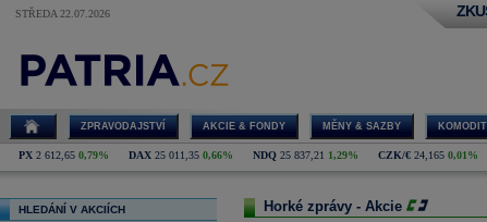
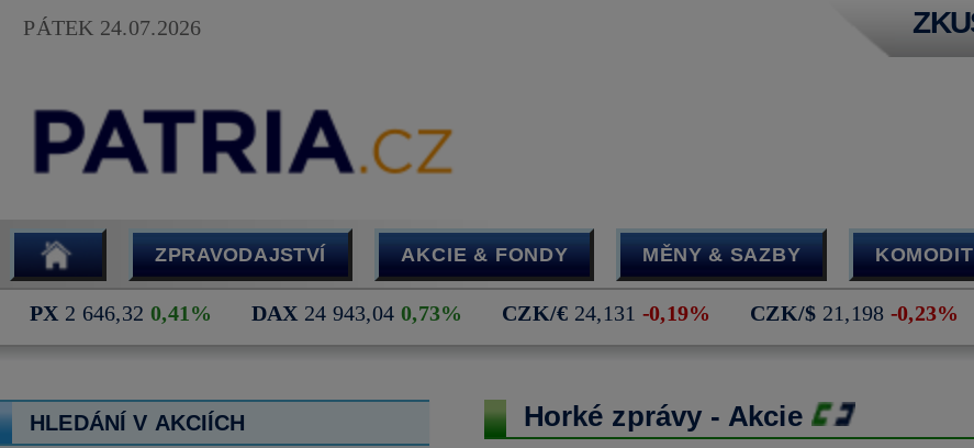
[15,8,110,20] STŘEDA 22.07.2026 -> [23,15,201,40] PÁTEK 24.07.2026
[19,149,478,161] PX 2 612,65 0,79% | DAX 25 011,35 0,66% | NDQ 25 837,21 1,29% | CZK/€ 24,165 0,01% -> [30,301,959,325] PX 2 646,32 0,41% | DAX 24 943,04 0,73% | CZK/€ 24,131 -0,19% | CZK/$ 21,198 -0,23%

